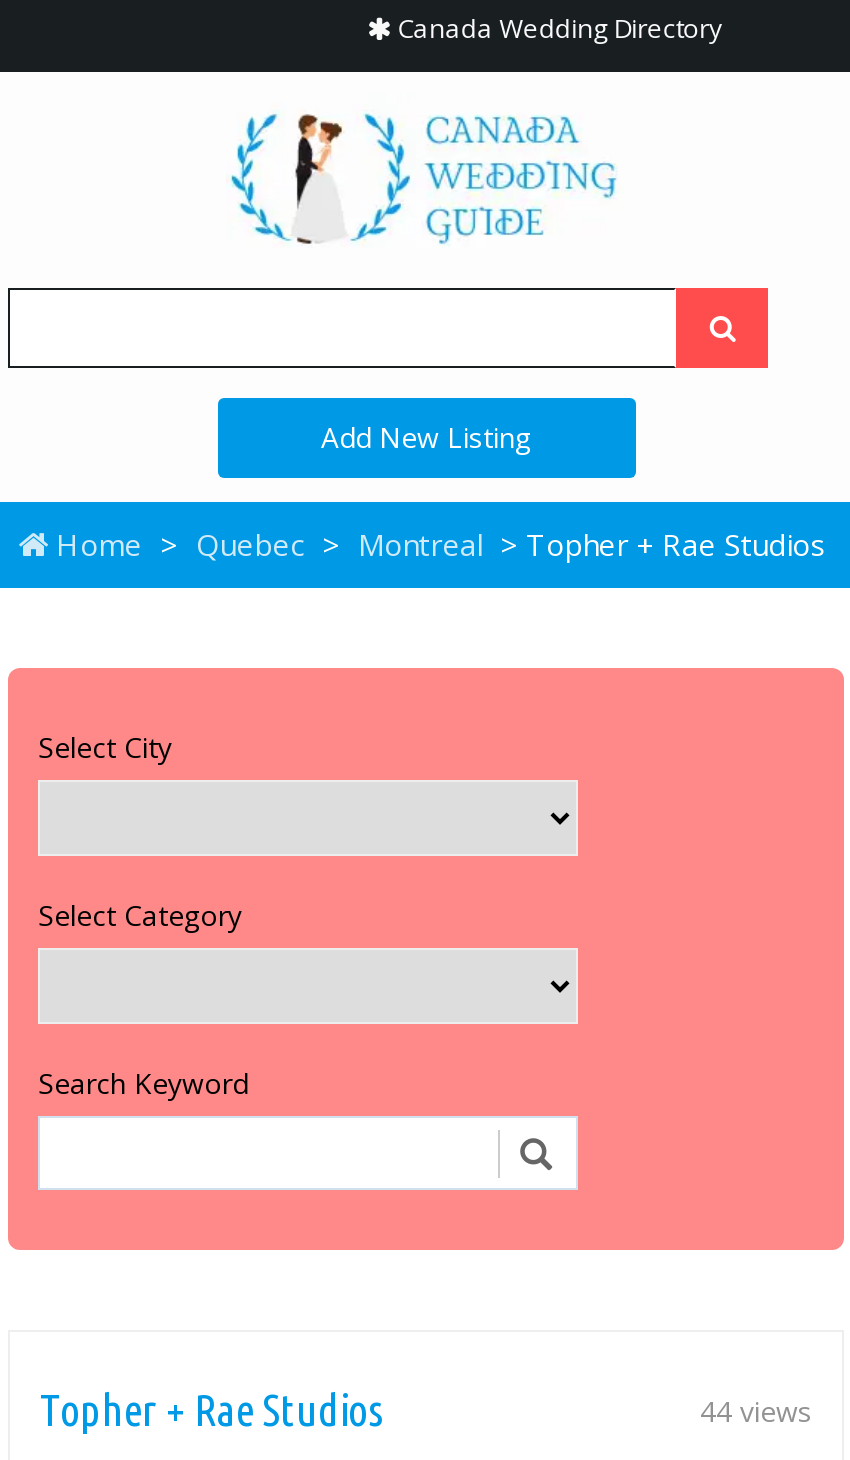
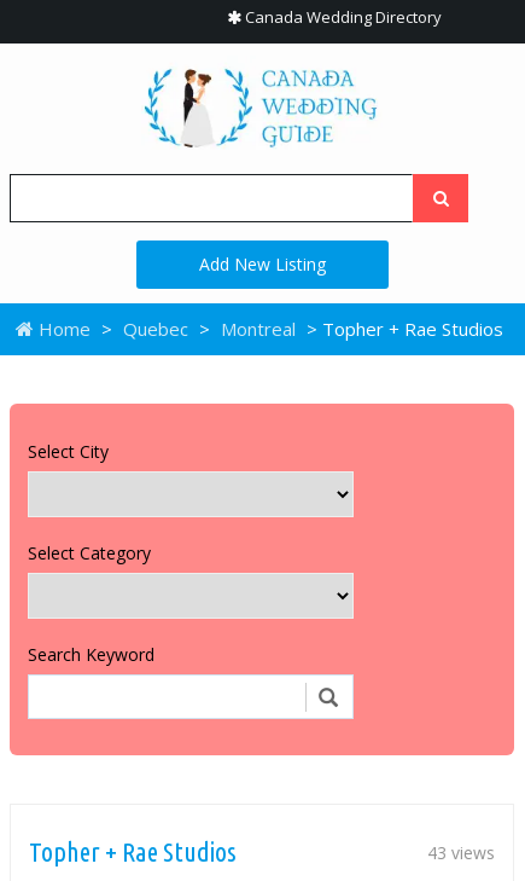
[700,1392,812,1430] 44 views -> [427,841,495,864] 43 views

